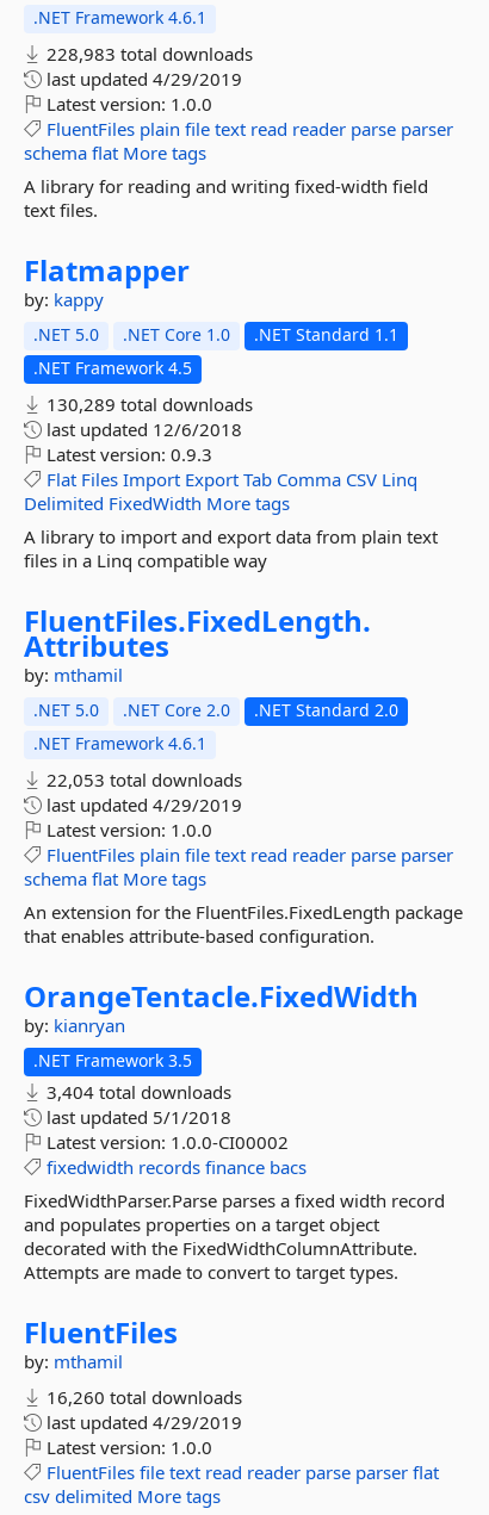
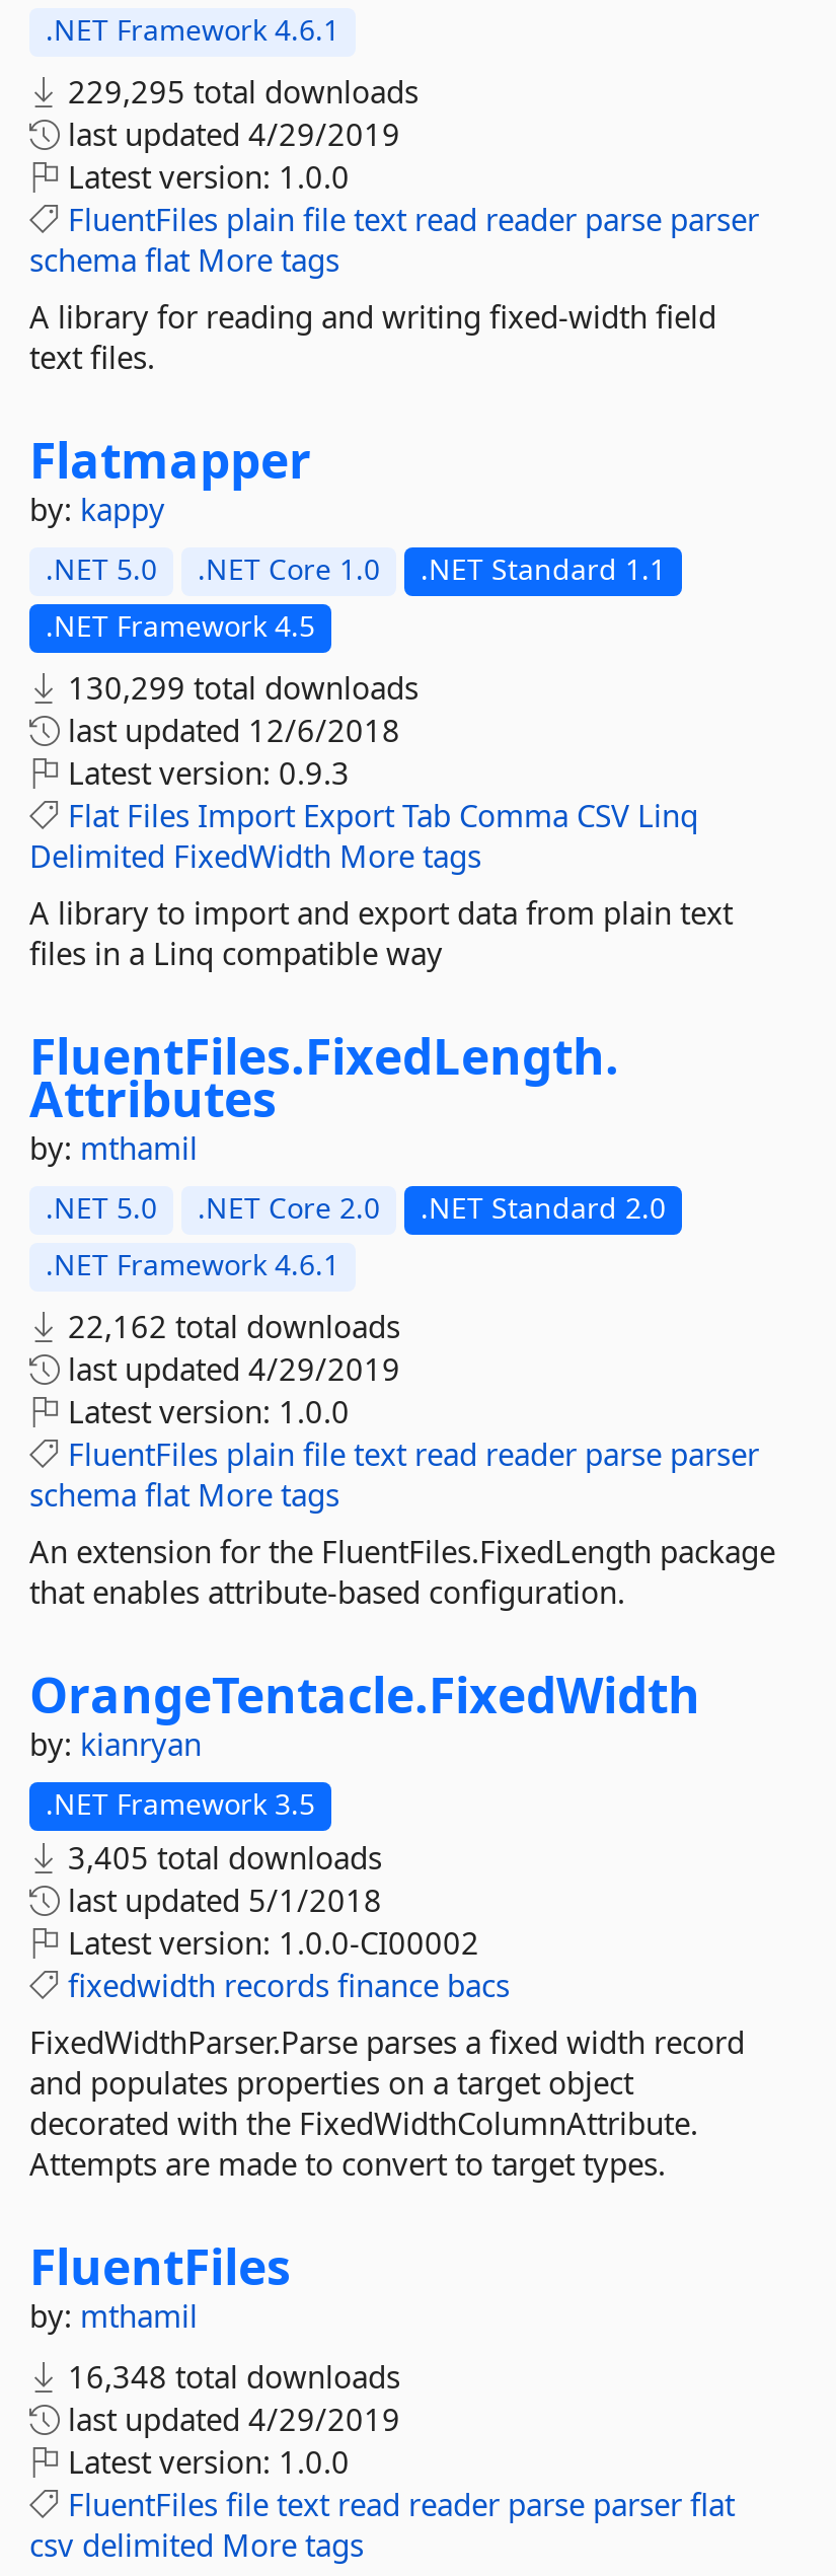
[42,42,253,66] 228,983 total downloads -> [60,71,419,112] 229,295 total downloads
[42,392,253,416] 130,289 total downloads -> [60,667,419,708] 130,299 total downloads
[42,768,242,791] 22,053 total downloads -> [60,1306,400,1346] 22,162 total downloads
[42,1080,231,1104] 3,404 total downloads -> [60,1837,382,1878] 3,405 total downloads
[42,1385,242,1409] 16,260 total downloads -> [60,2356,400,2397] 16,348 total downloads

